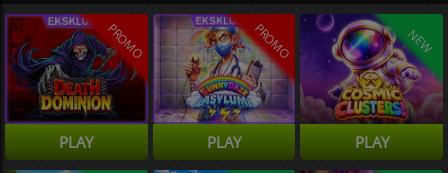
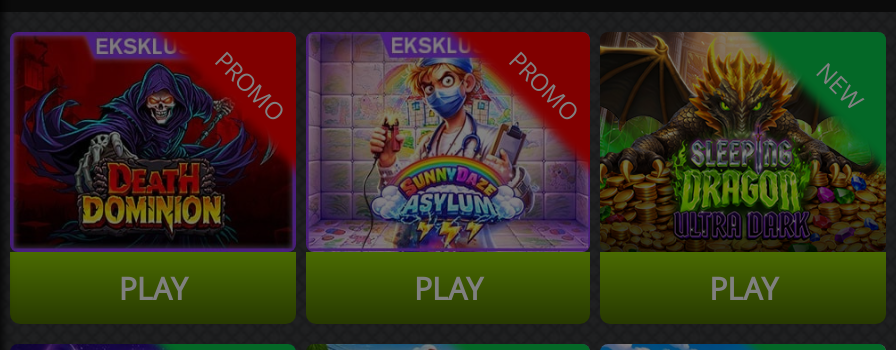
[299,14,443,124] [image] -> [598,30,886,252] [image]

